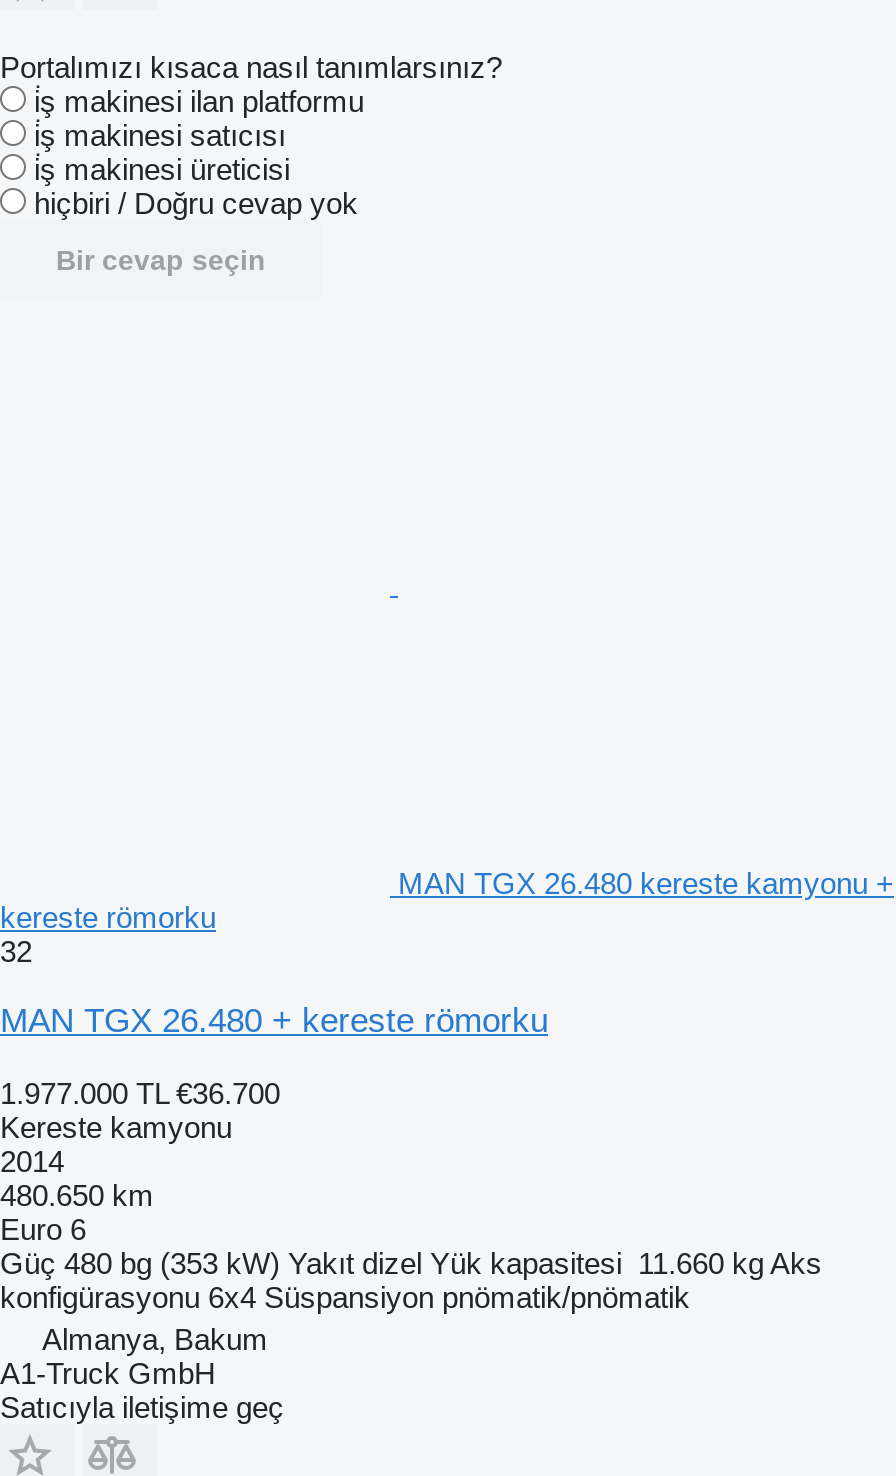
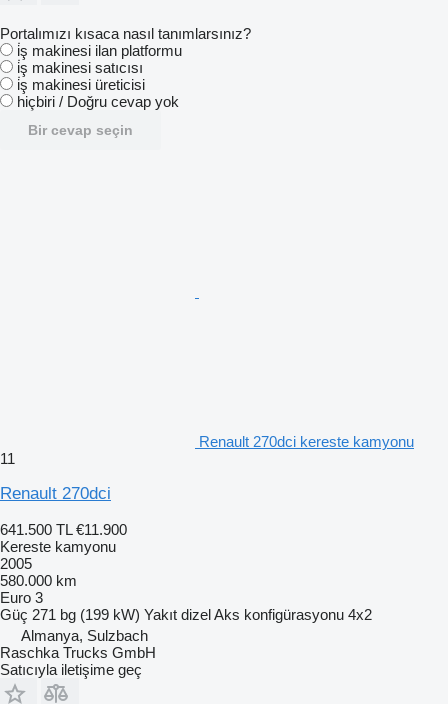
[0,866,894,968] MAN TGX 26.480 kereste kamyonu + | kereste römorku | 32 -> [0,433,414,467] Renault 270dci kereste kamyonu | 11
[0,1002,548,1040] MAN TGX 26.480 + kereste römorku -> [0,484,111,503] Renault 270dci
[0,1076,280,1110] 1.977.000 TL €36.700 -> [0,521,127,538] 641.500 TL €11.900
[0,1144,822,1390] 2014 | 480.650 km | Euro 6 | Güç 480 bg (353 kW) Yakıt dizel Yük kapasitesi 11.660 kg Aks | konfigürasyonu 6x4 Süspansiyon pnömatik/pnömatik | Almanya, Bakum | A1-Truck GmbH -> [0,555,372,661] 2005 | 580.000 km | Euro 3 | Güç 271 bg (199 kW) Yakıt dizel Aks konfigürasyonu 4x2 | Almanya, Sulzbach | Raschka Trucks GmbH

